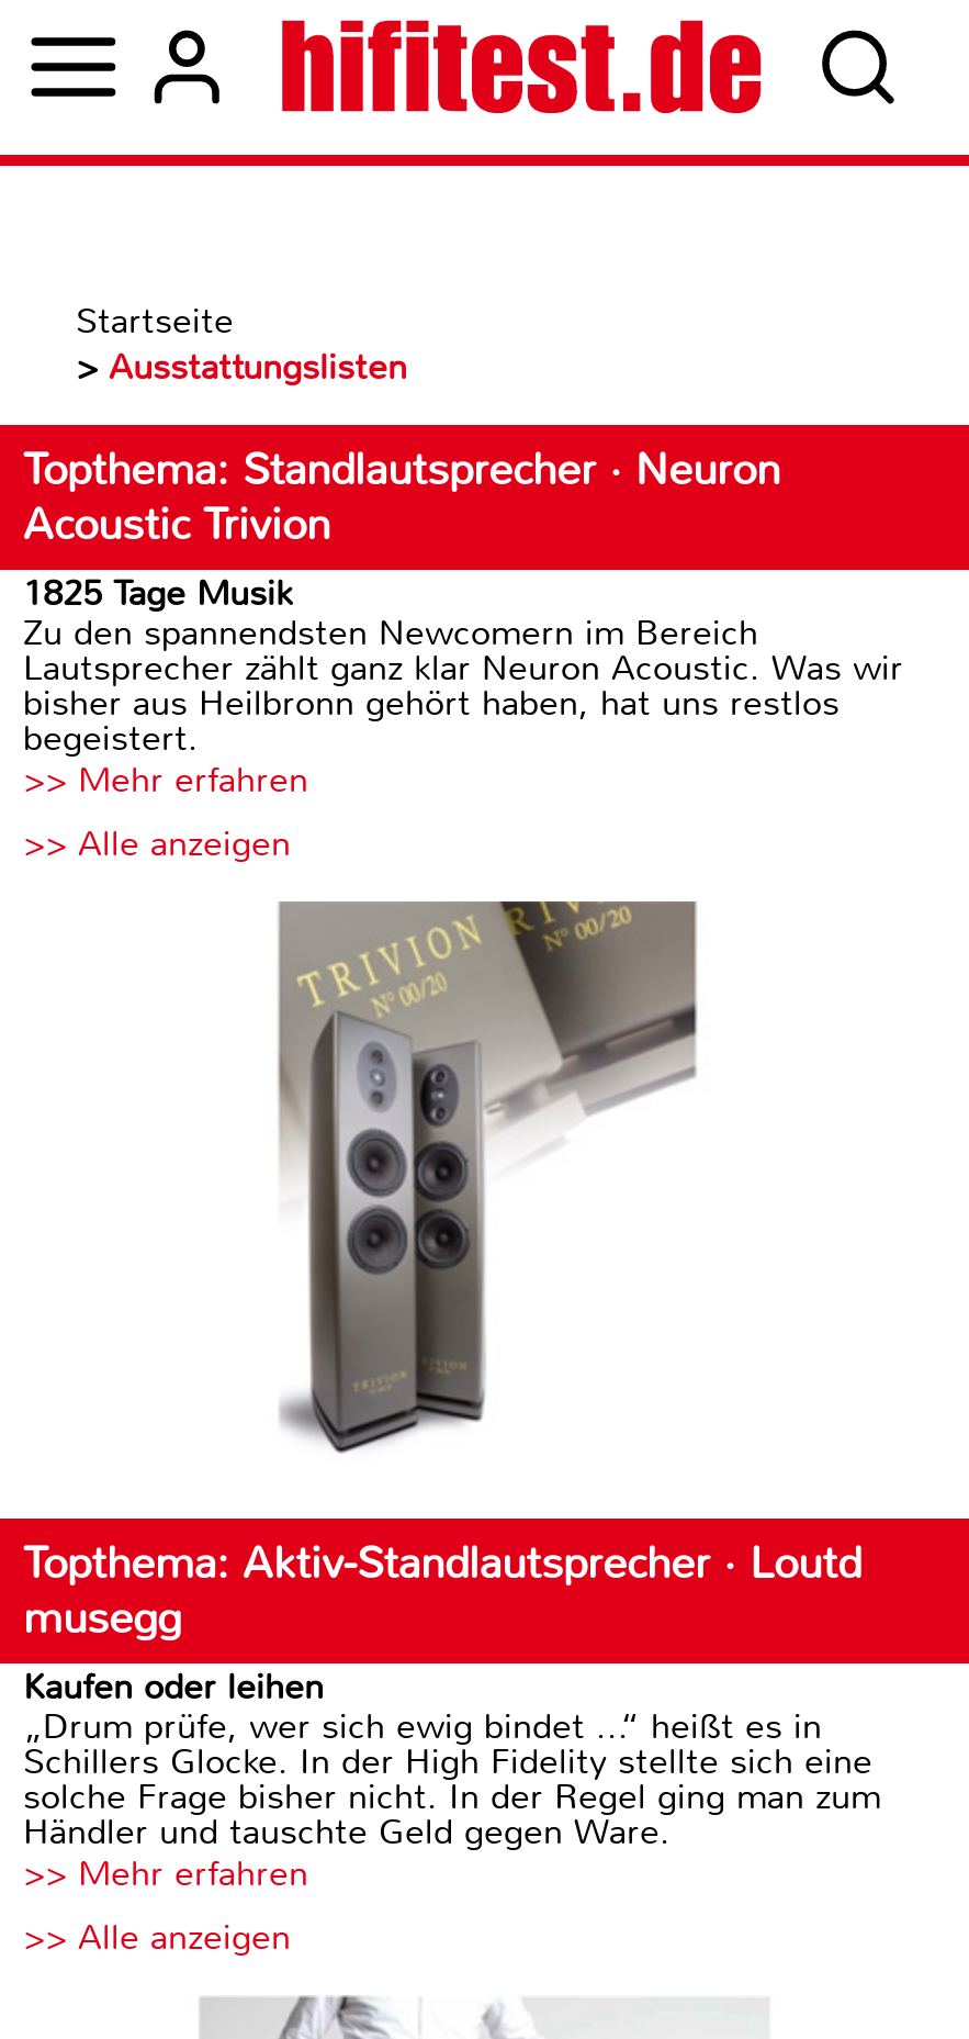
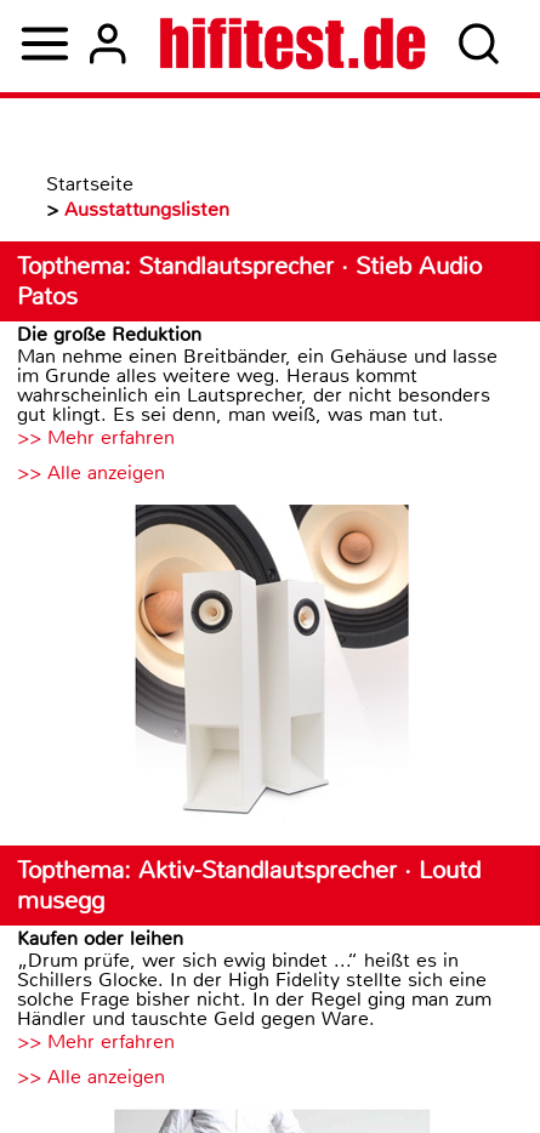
[23,442,903,761] Topthema: Standlautsprecher · Neuron | Acoustic Trivion | 1825 Tage Musik | Zu den spannendsten Newcomern im Bereich | Lautsprecher zählt ganz klar Neuron Acoustic. Was wir | bisher aus Heilbronn gehört haben, hat uns restlos | begeistert. -> [17,251,498,427] Topthema: Standlautsprecher · Stieb Audio | Patos | Die große Reduktion | Man nehme einen Breitbänder, ein Gehäuse und lasse | im Grunde alles weitere weg. Heraus kommt | wahrscheinlich ein Lautsprecher, der nicht besonders | gut klingt. Es sei denn, man weiß, was man tut.
[236,899,732,1461] [image] -> [133,503,410,815] [image]

